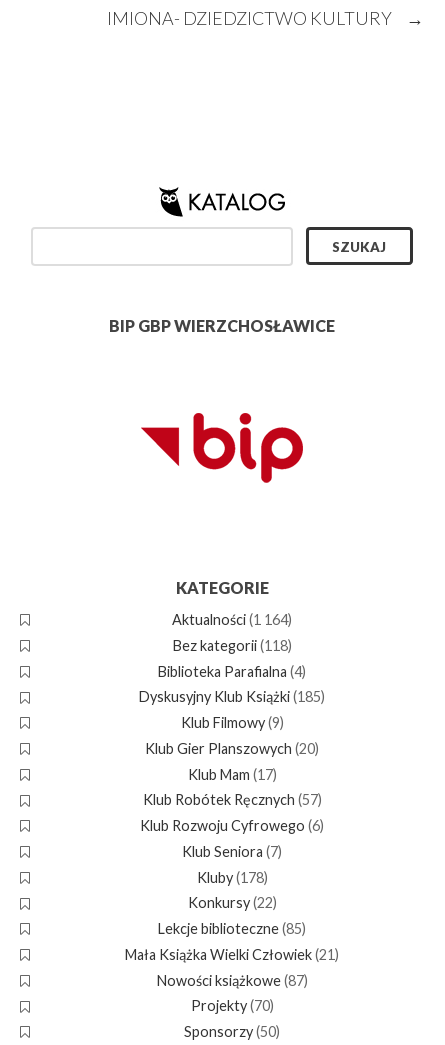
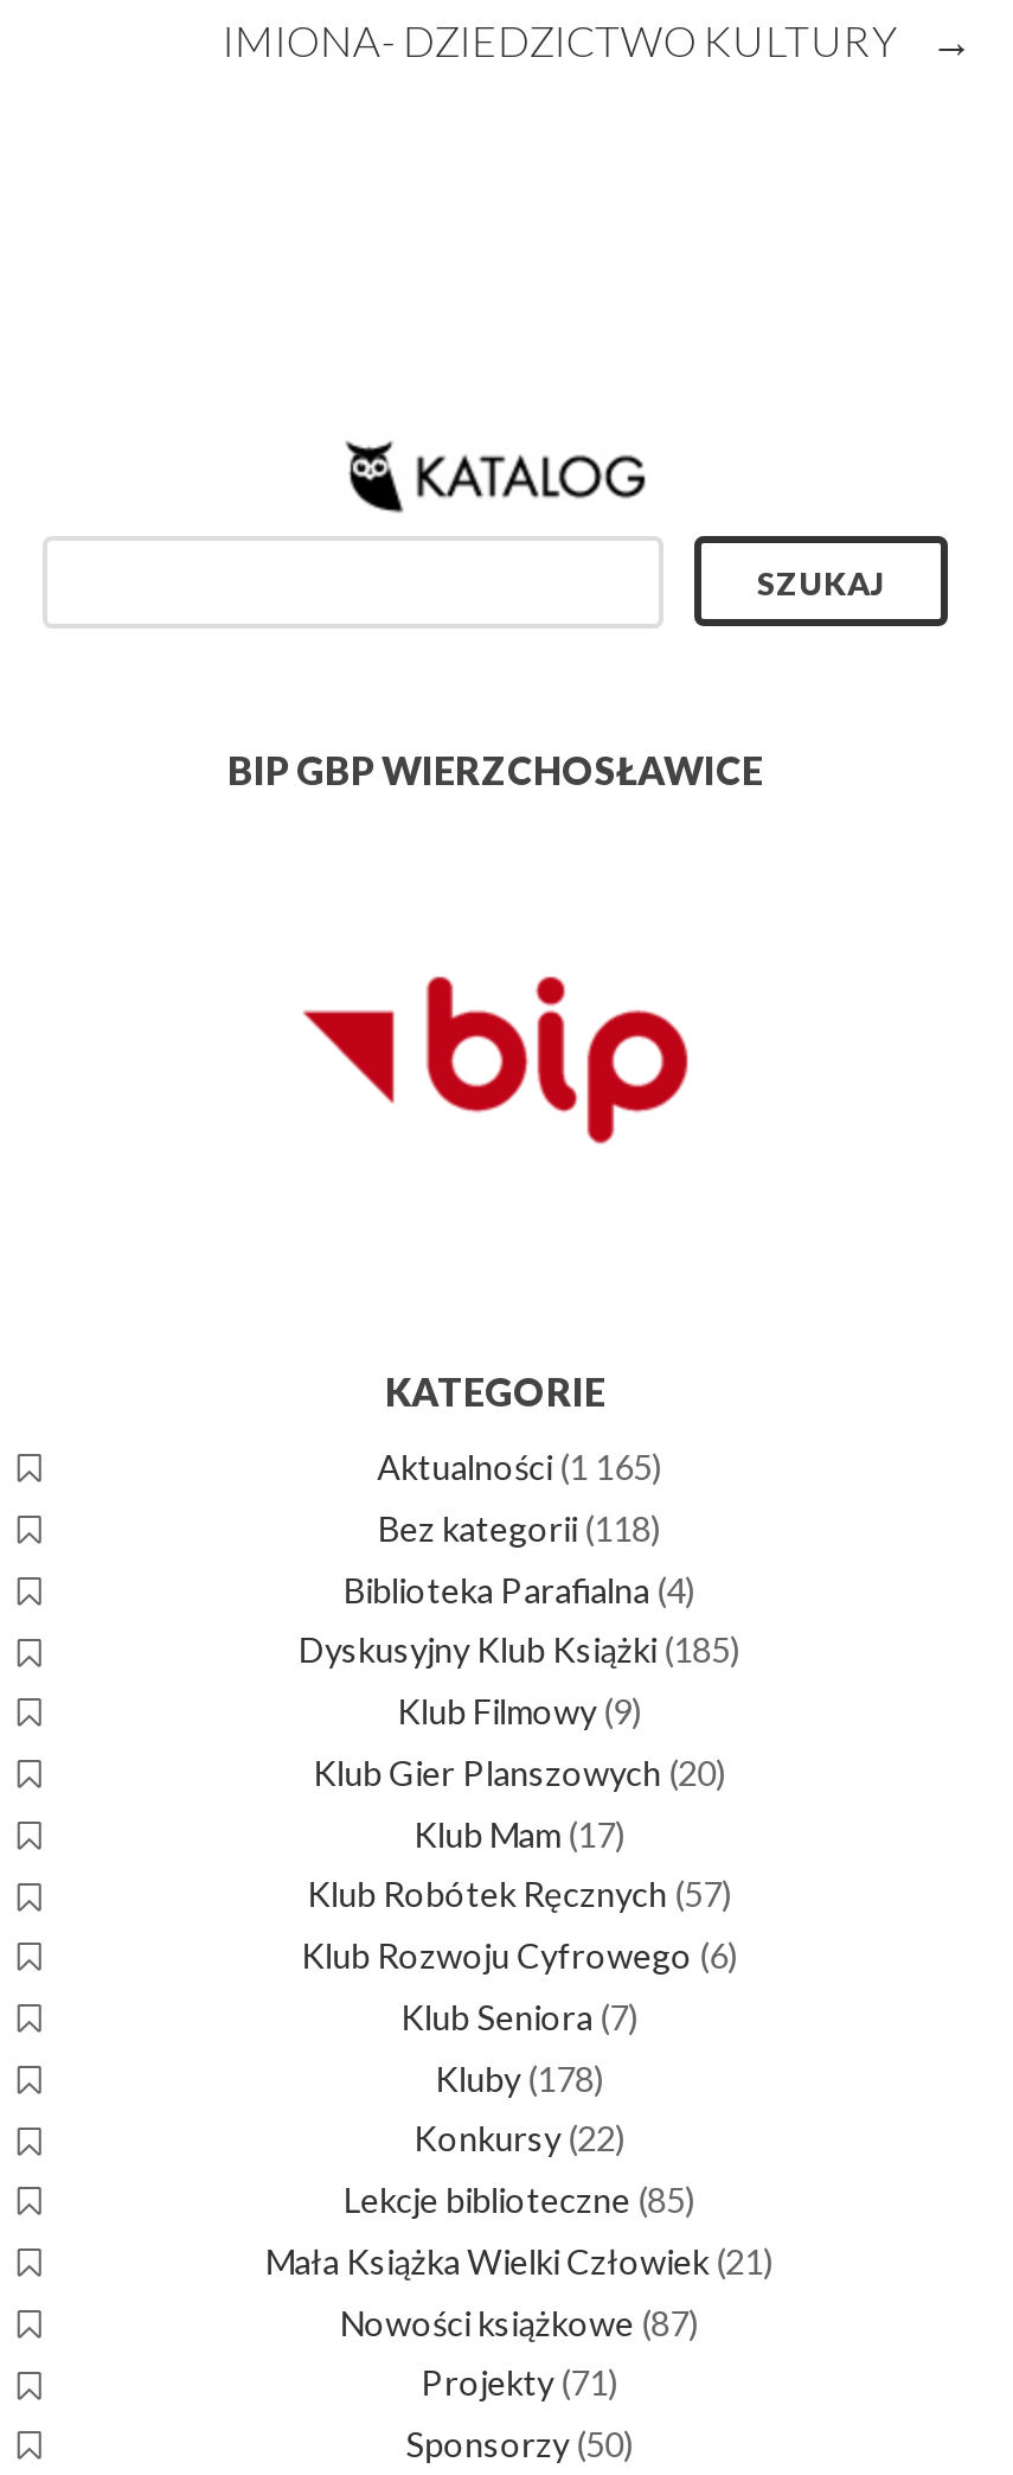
[172,611,292,628] Aktualności (1 164) -> [377,1447,661,1487] Aktualności (1 165)
[191,997,274,1014] Projekty (70) -> [421,2363,618,2403] Projekty (71)

